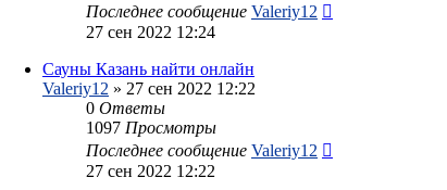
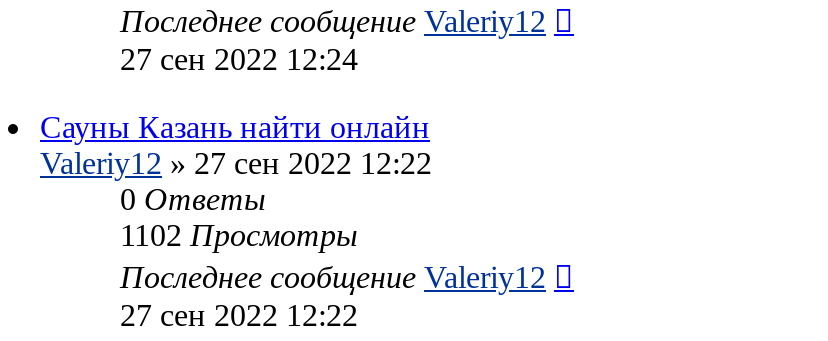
[86,118,216,137] 1097 Просмотры -> [120,218,358,252] 1102 Просмотры

